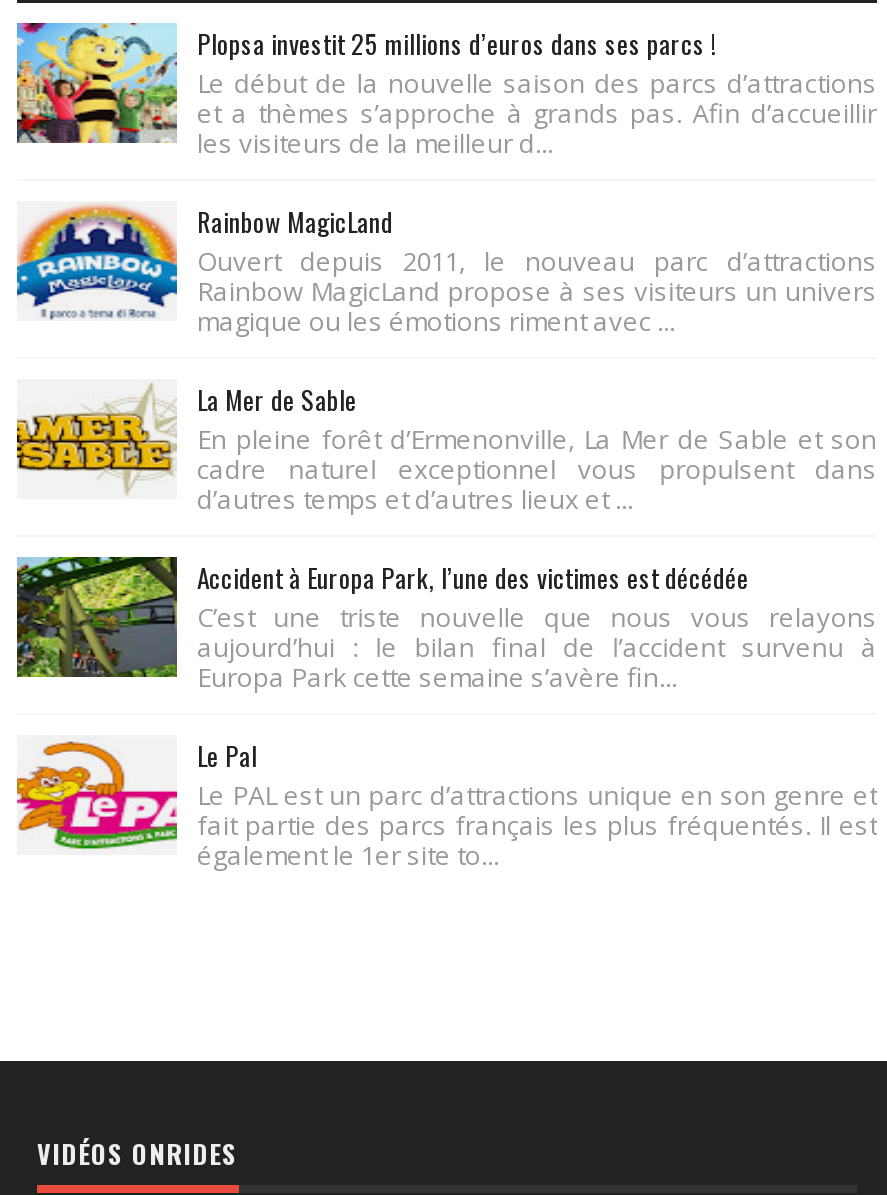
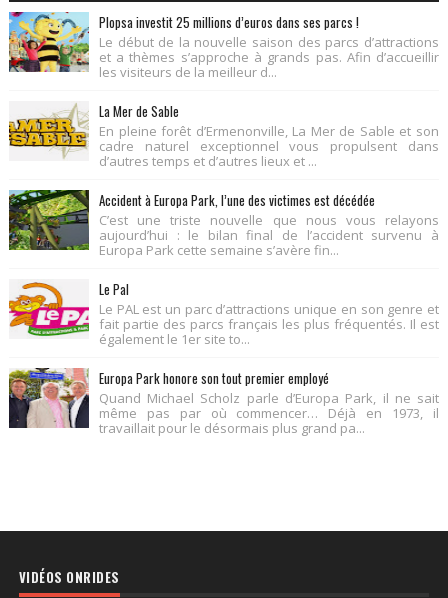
[15,202,877,340] [image] | Rainbow MagicLand | Ouvert depuis 2011, le nouveau parc d’attractions | Rainbow MagicLand propose à ses visiteurs un univers | magique ou les émotions riment avec ... -> none
moved [13,380,877,874] -> [7,101,439,348]: [image] | La Mer de Sable | En pleine forêt d’Ermenonville, La Mer de Sable et son | ... | fait partie des parcs français les plus fréquentés. Il est | également le 1er site to...
none -> [8,367,439,437] [image] | Europa Park honore son tout premier employé | Quand Michael Scholz parle d’Europa Park, il ne sait | même pas par où commencer… Déjà en 1973, il | travaillait pour le désormais plus grand pa...

